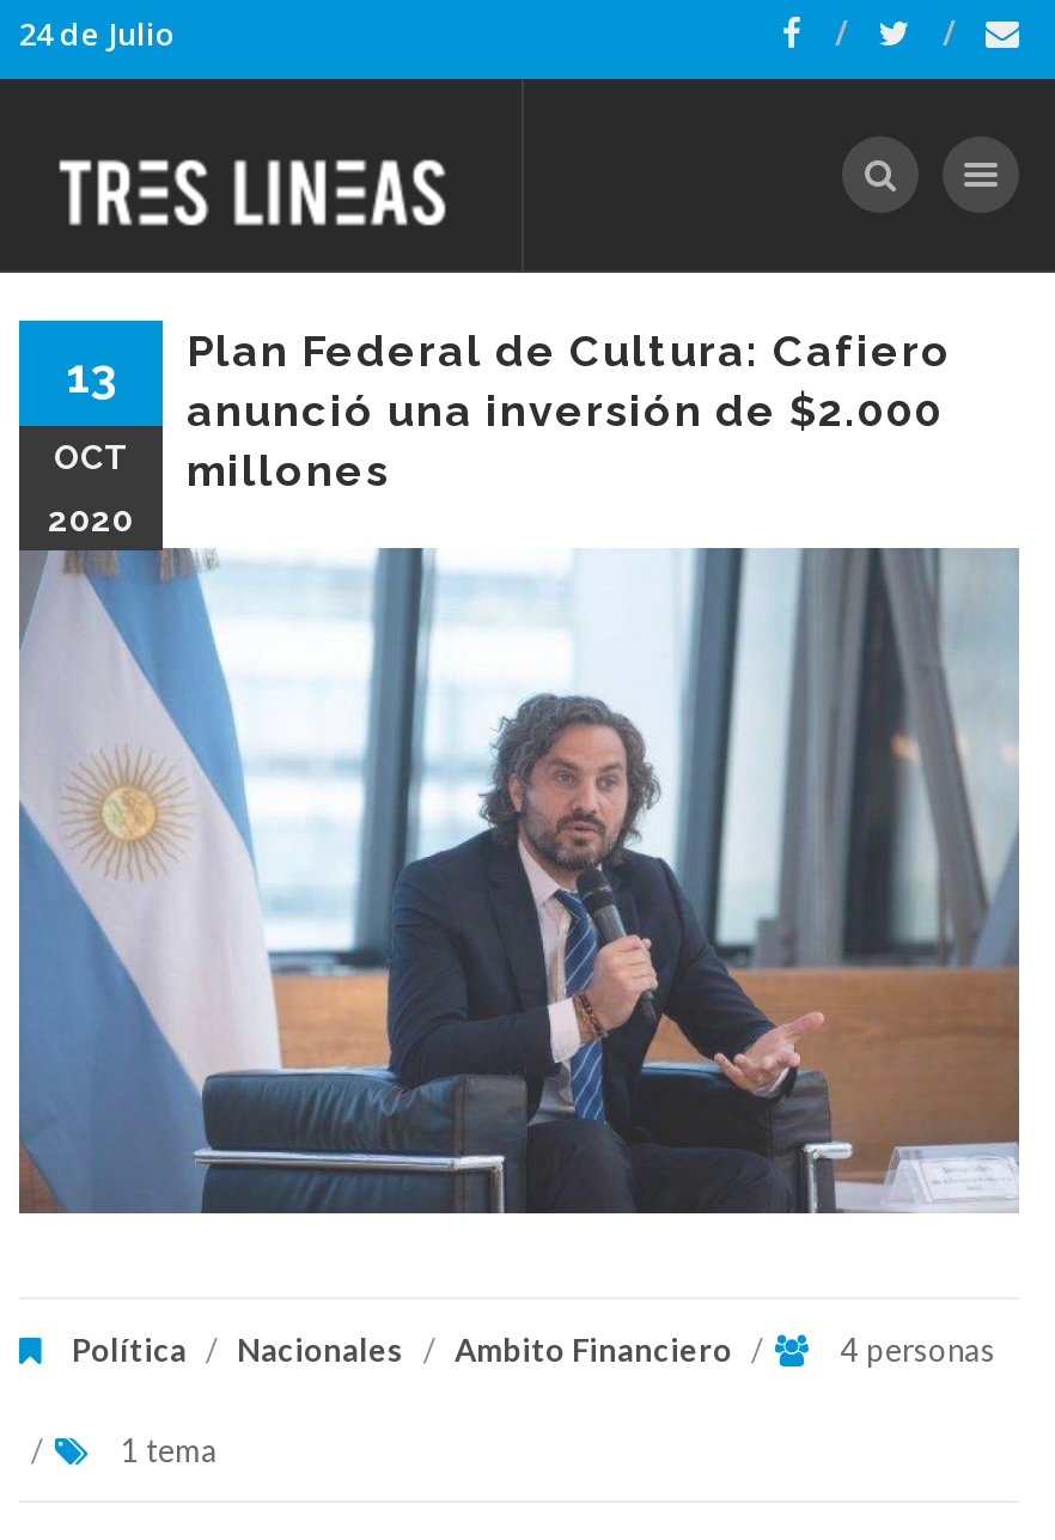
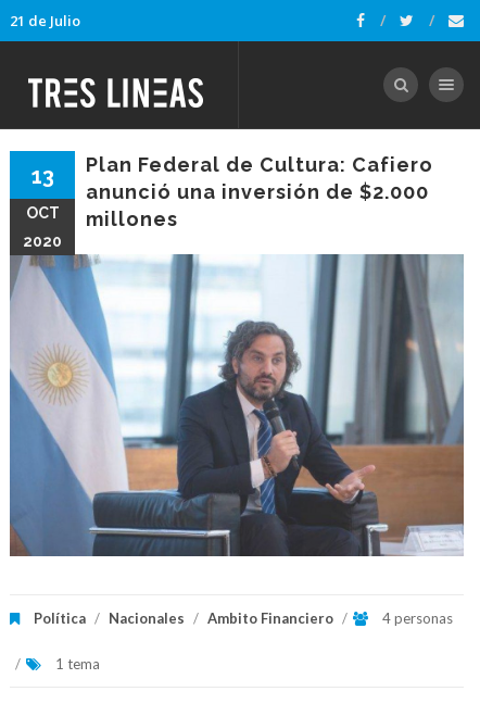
[19,12,175,55] 24 de Julio -> [10,11,80,30] 21 de Julio

